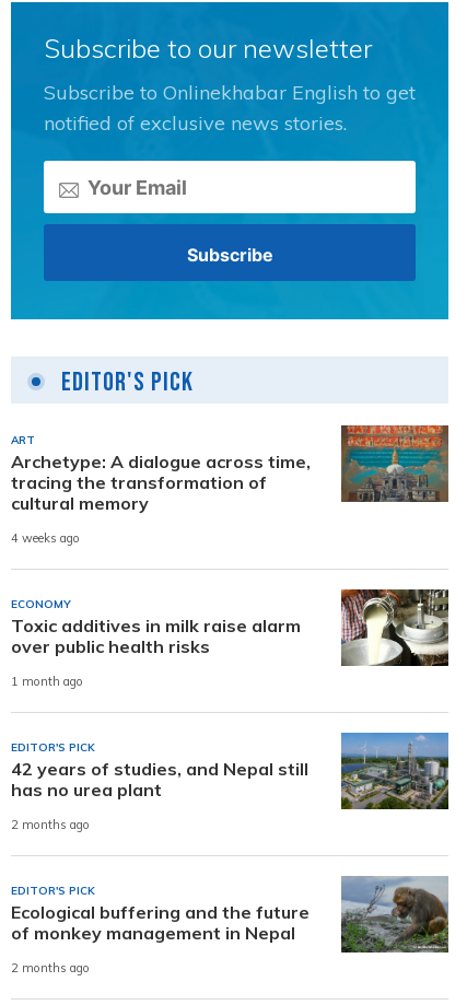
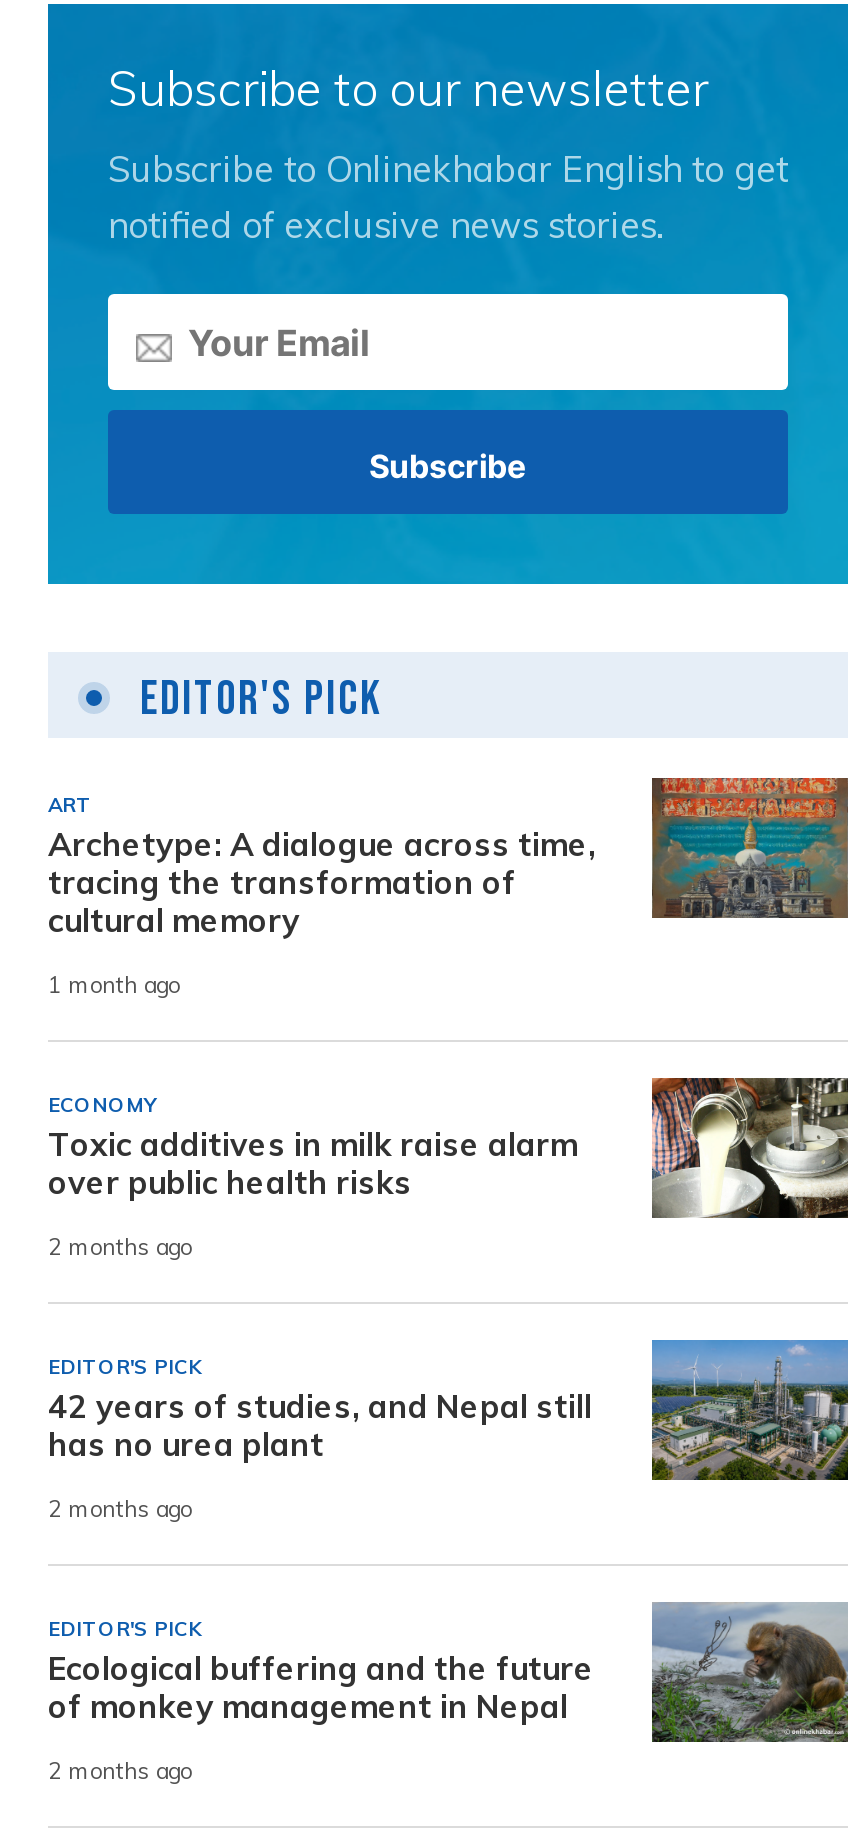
[11,531,80,546] 4 weeks ago -> [48,971,180,999] 1 month ago
[11,674,83,690] 1 month ago -> [48,1233,192,1261] 2 months ago

